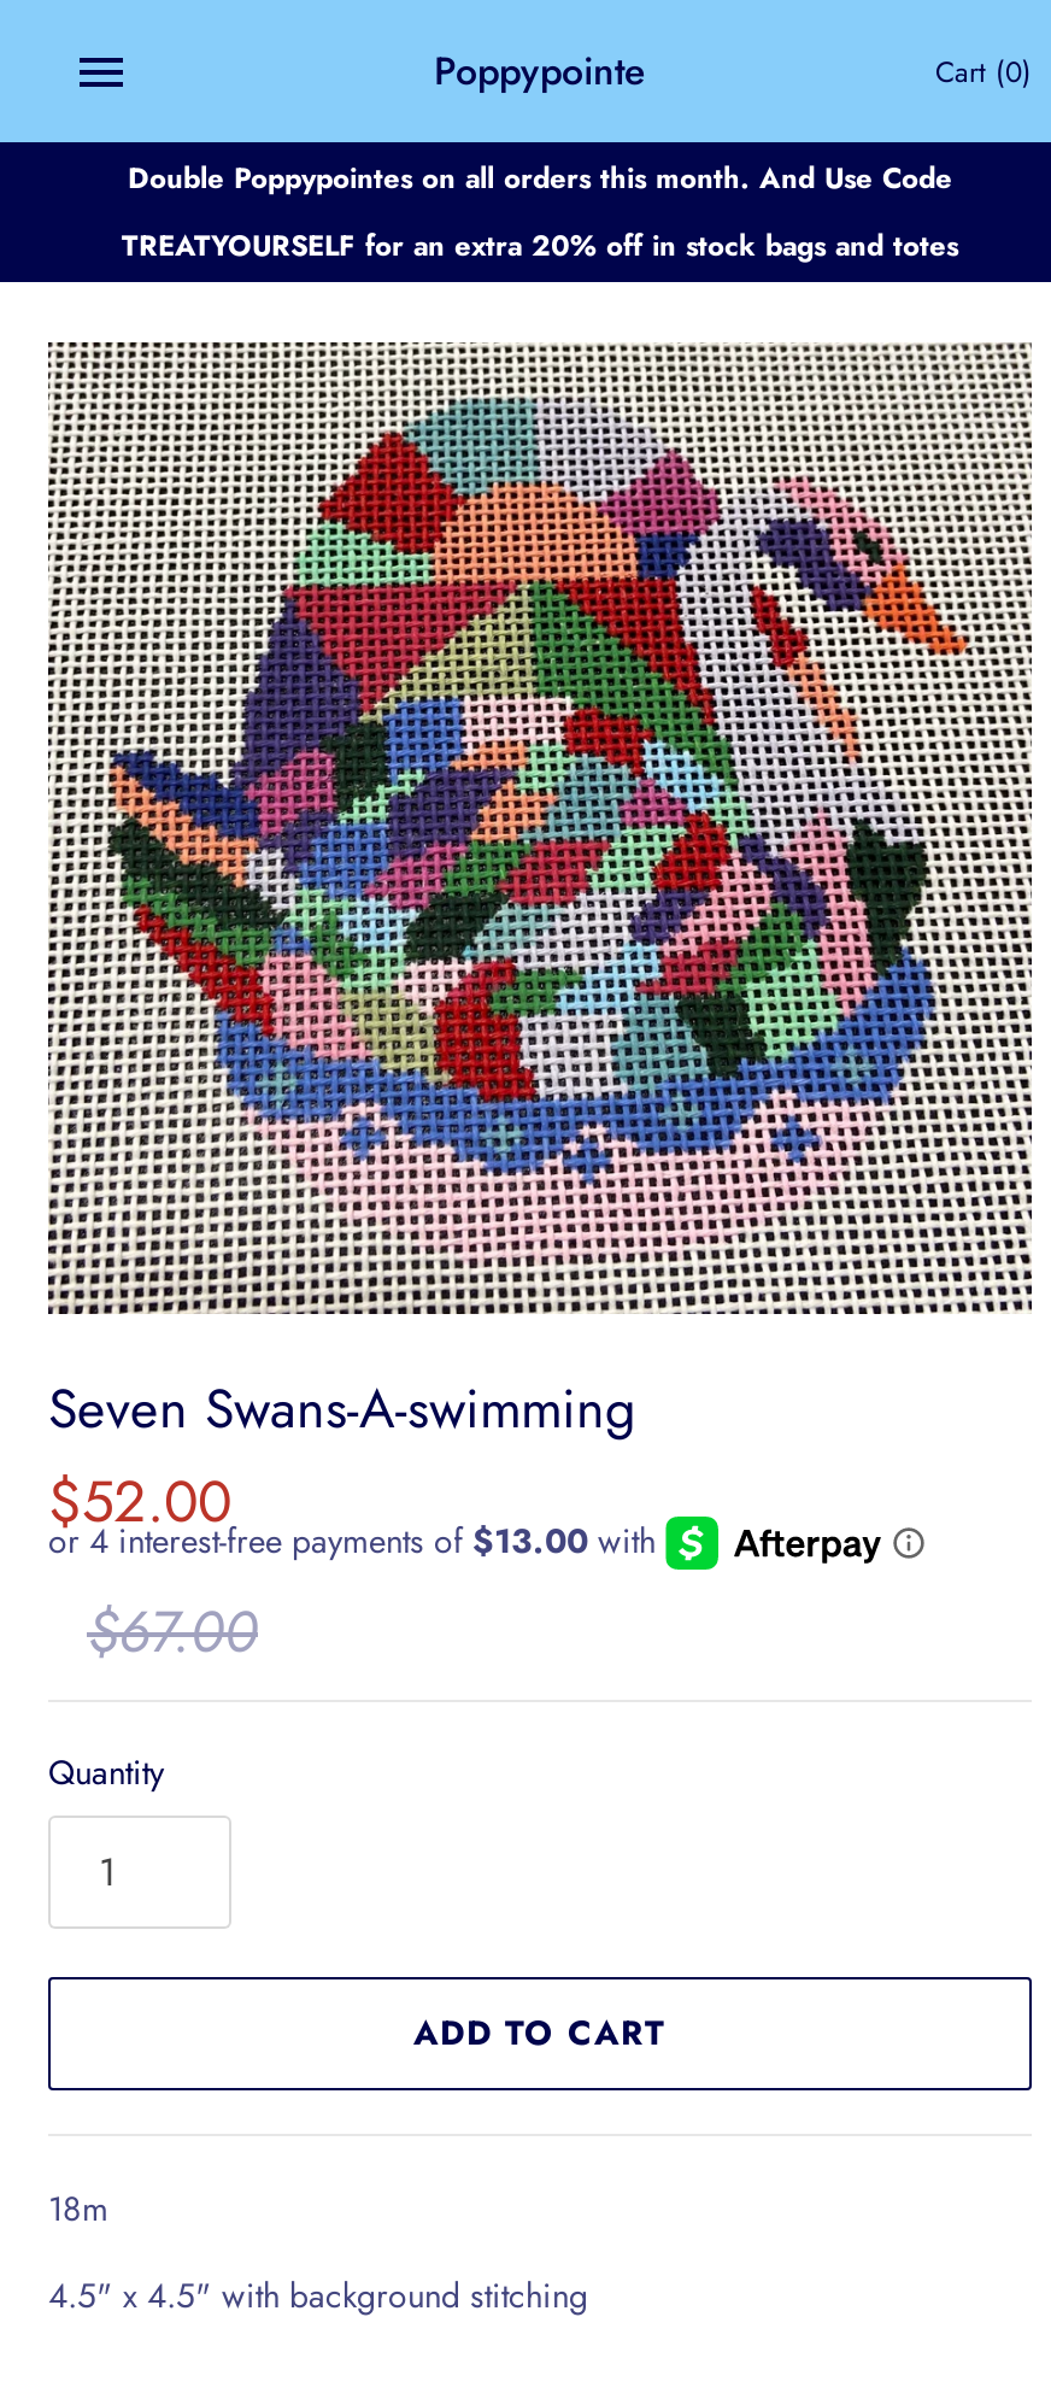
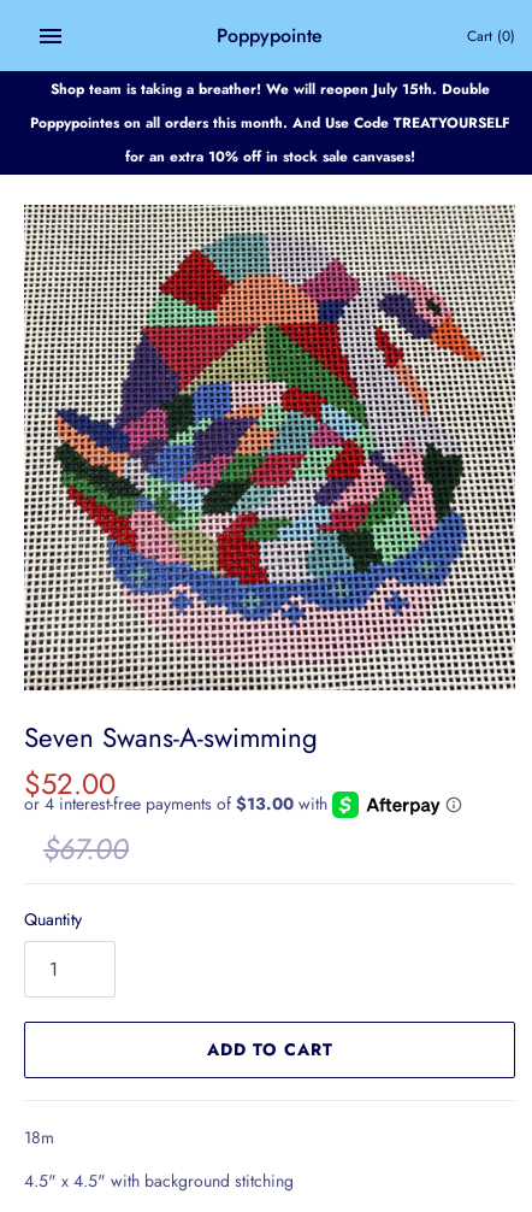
[122,157,958,265] Double Poppypointes on all orders this month. And Use Code | TREATYOURSELF for an extra 20% off in stock bags and totes -> [29,78,510,166] Shop team is taking a breather! We will reopen July 15th. Double | Poppypointes on all orders this month. And Use Code TREATYOURSELF | for an extra 10% off in stock sale canvases!

